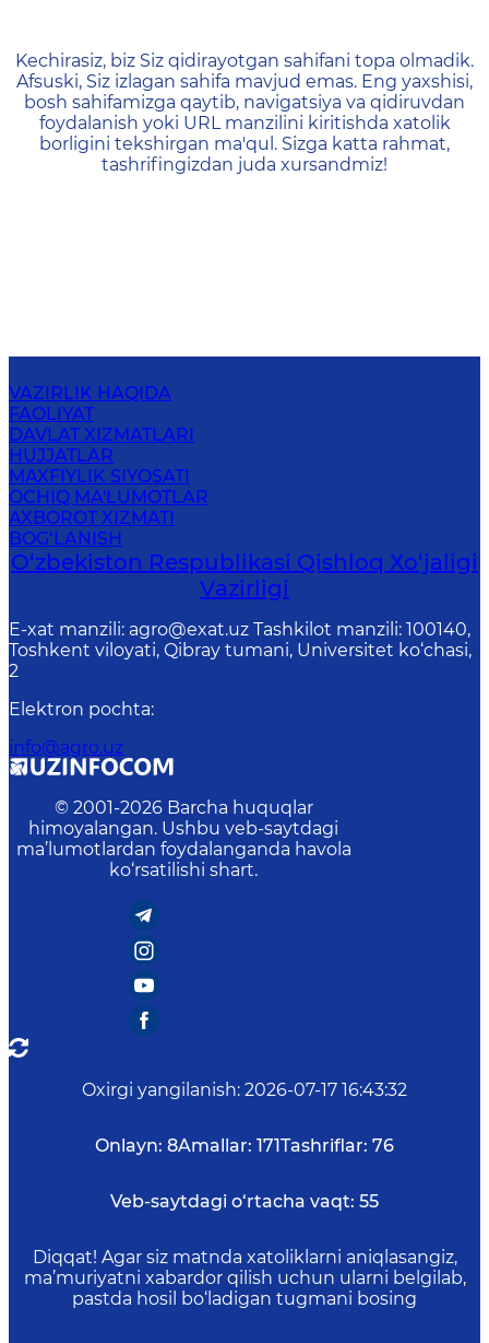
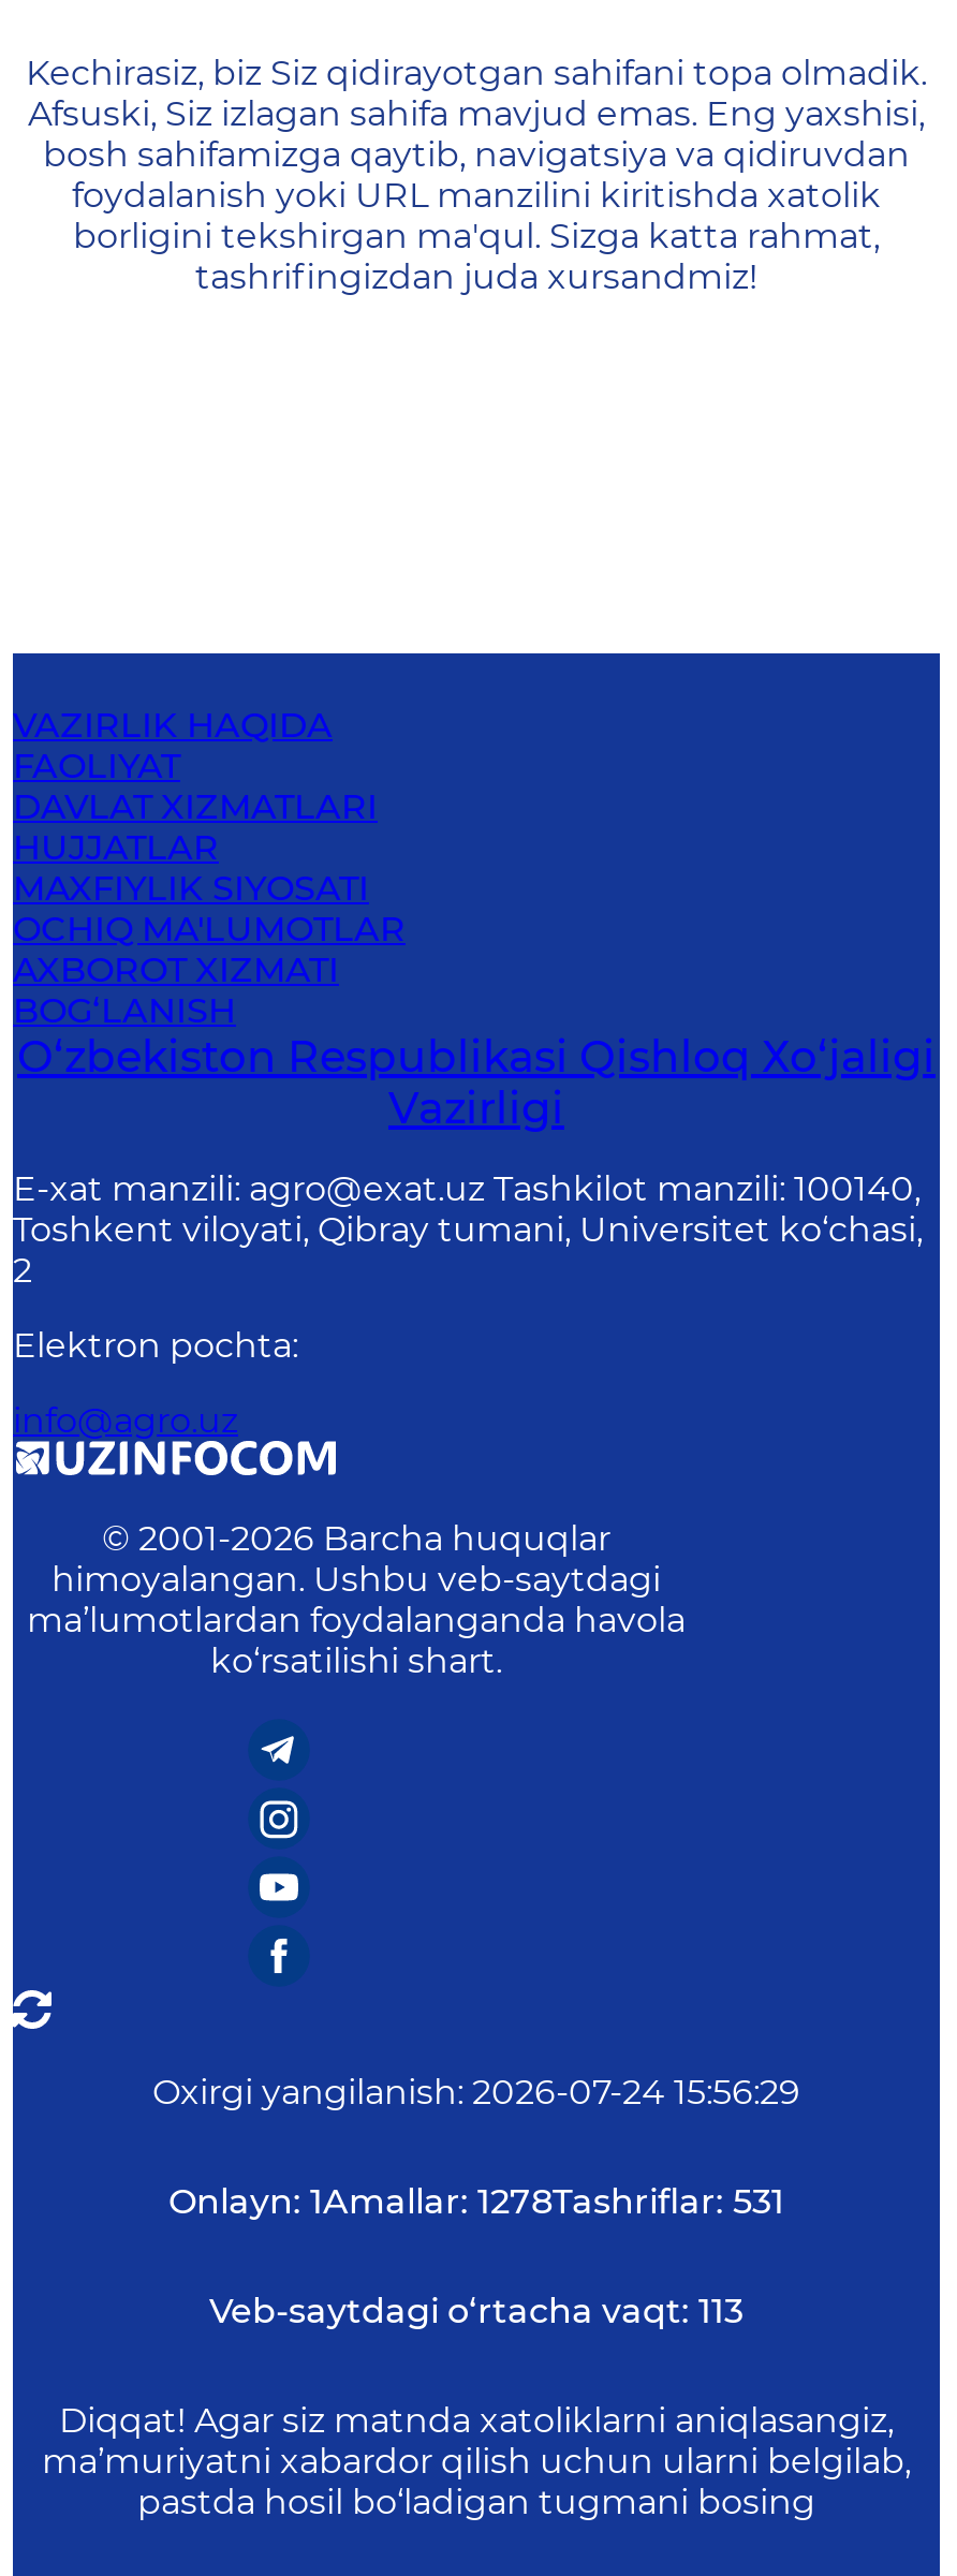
[82,1080,407,1100] Oxirgi yangilanish: 2026-07-17 16:43:32 -> [152,2072,800,2113] Oxirgi yangilanish: 2026-07-24 15:56:29
[95,1135,394,1156] Onlayn: 8Amallar: 171Tashriflar: 76 -> [168,2181,784,2222] Onlayn: 1Amallar: 1278Tashriflar: 531
[110,1191,379,1212] Veb-saytdagi o‘rtacha vaqt: 55 -> [209,2291,743,2332] Veb-saytdagi o‘rtacha vaqt: 113

